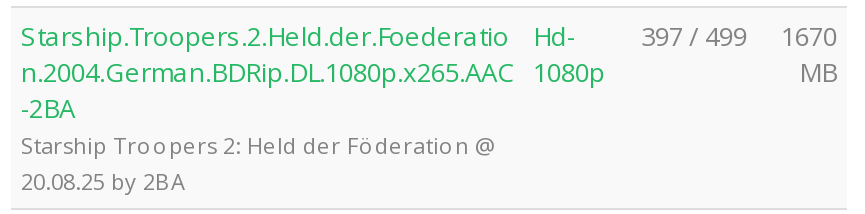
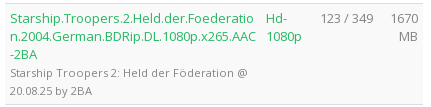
[21,18,837,54] Starship.Troopers.2.Held.der.Foederatio Hd- 397 / 499 1670 -> [10,9,418,27] Starship.Troopers.2.Held.der.Foederatio Hd- 123 / 349 1670

